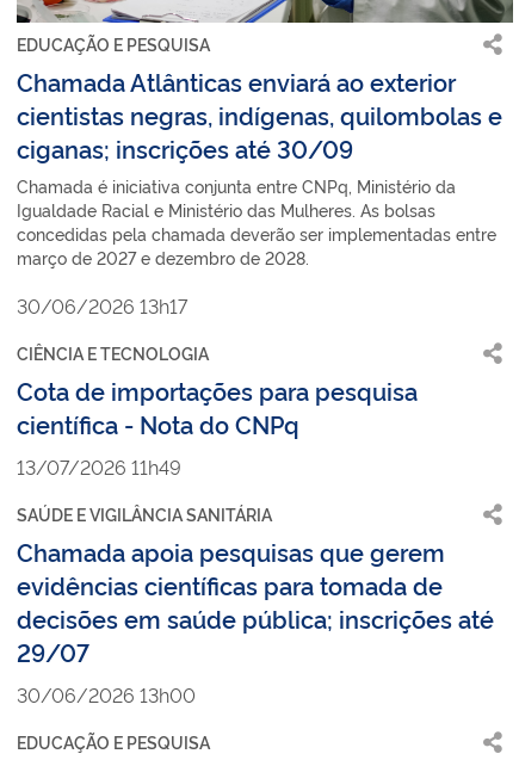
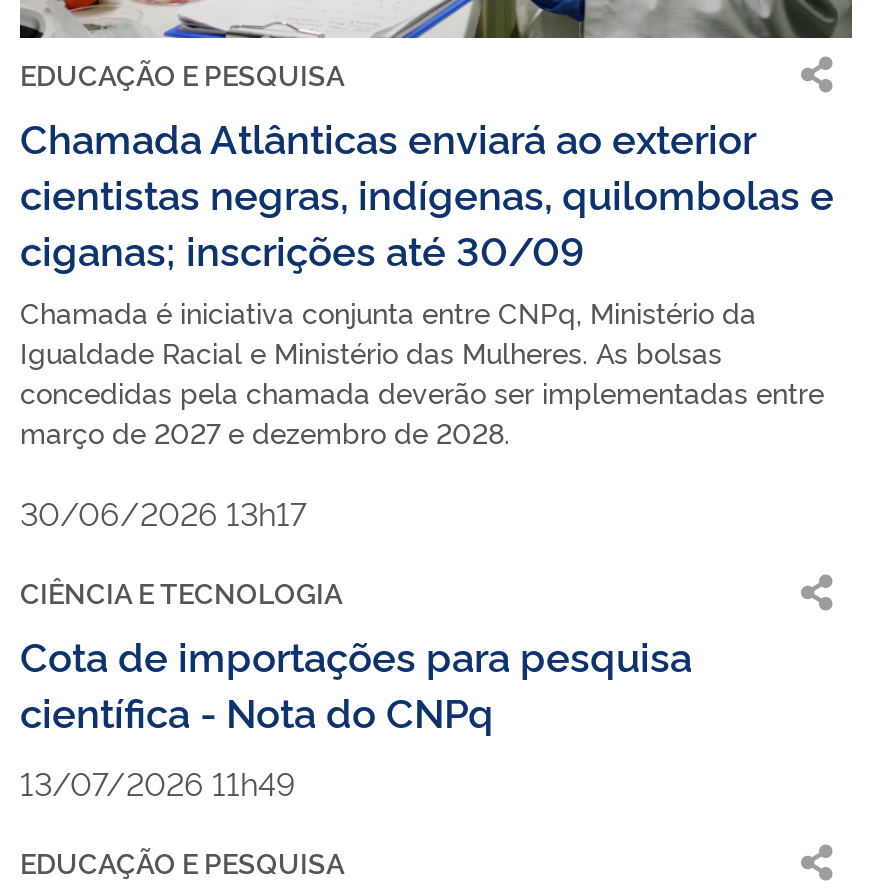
[17,503,494,708] SAÚDE E VIGILÂNCIA SANITÁRIA | Chamada apoia pesquisas que gerem | evidências científicas para tomada de | decisões em saúde pública; inscrições até | 29/07 | 30/06/2026 13h00 -> none

